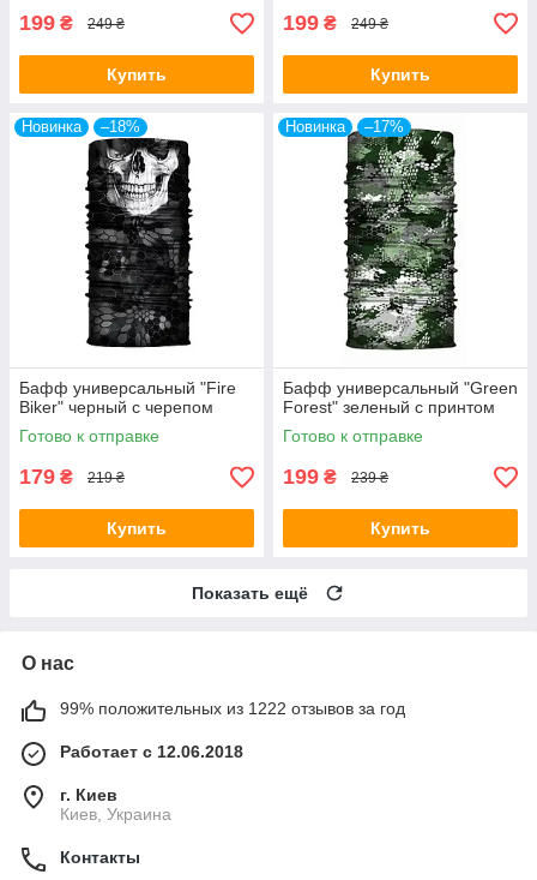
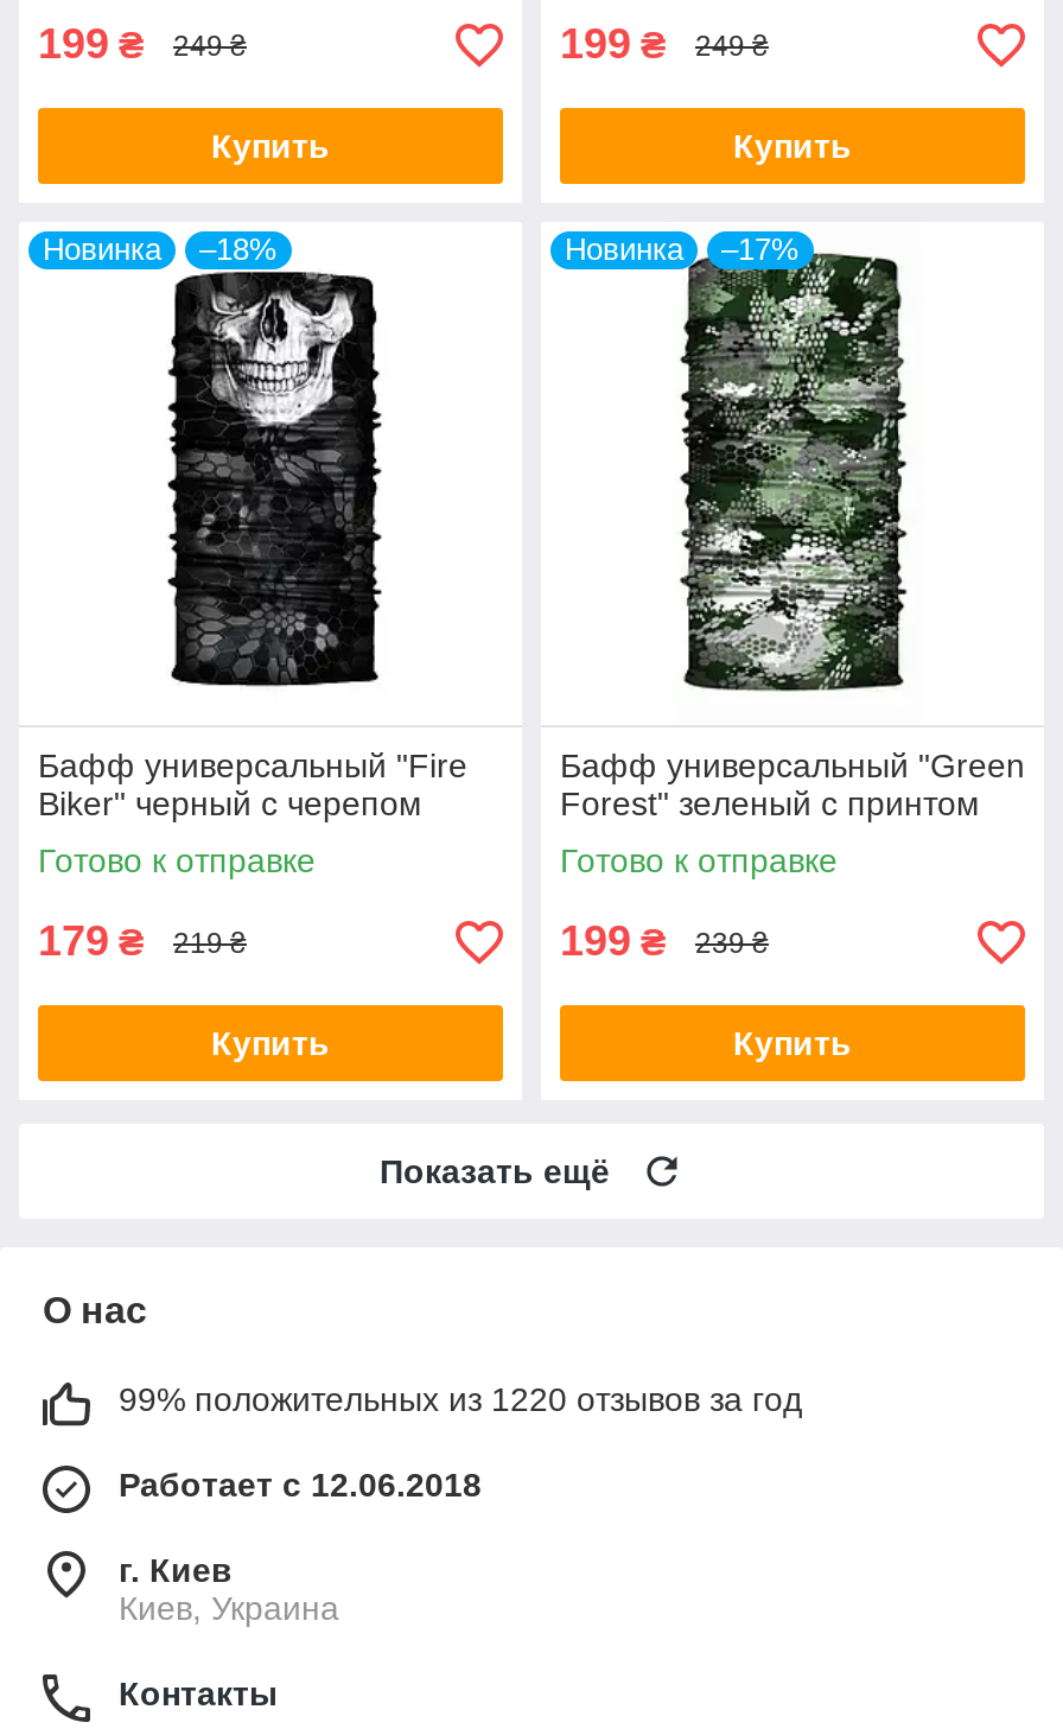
[60,699,405,718] 99% положительных из 1222 отзывов за год -> [119,1380,802,1418] 99% положительных из 1220 отзывов за год

